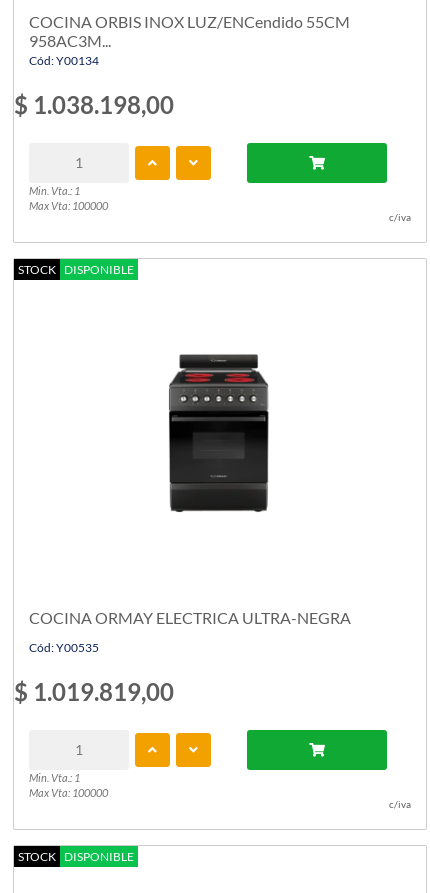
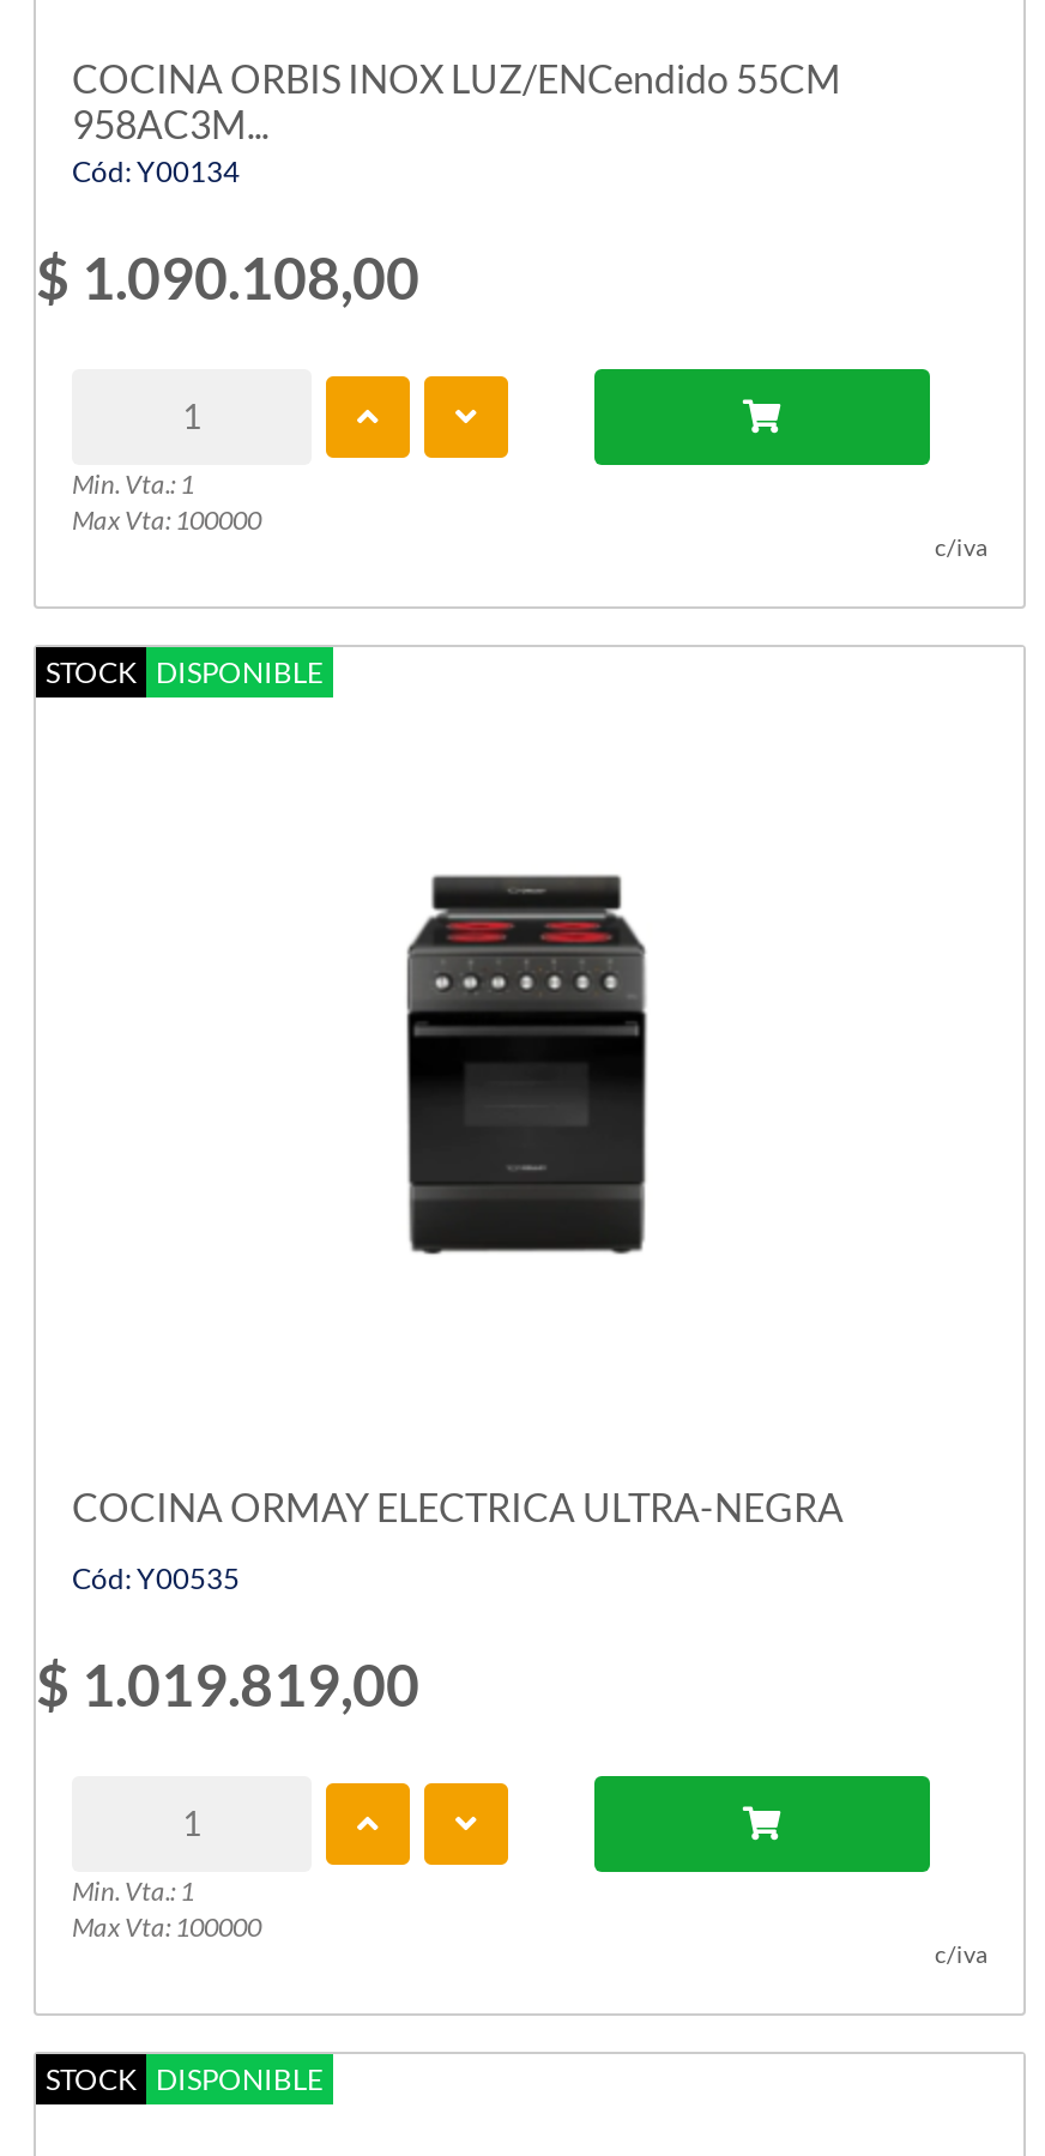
[14,90,174,119] $ 1.038.198,00 -> [36,241,419,311] $ 1.090.108,00

